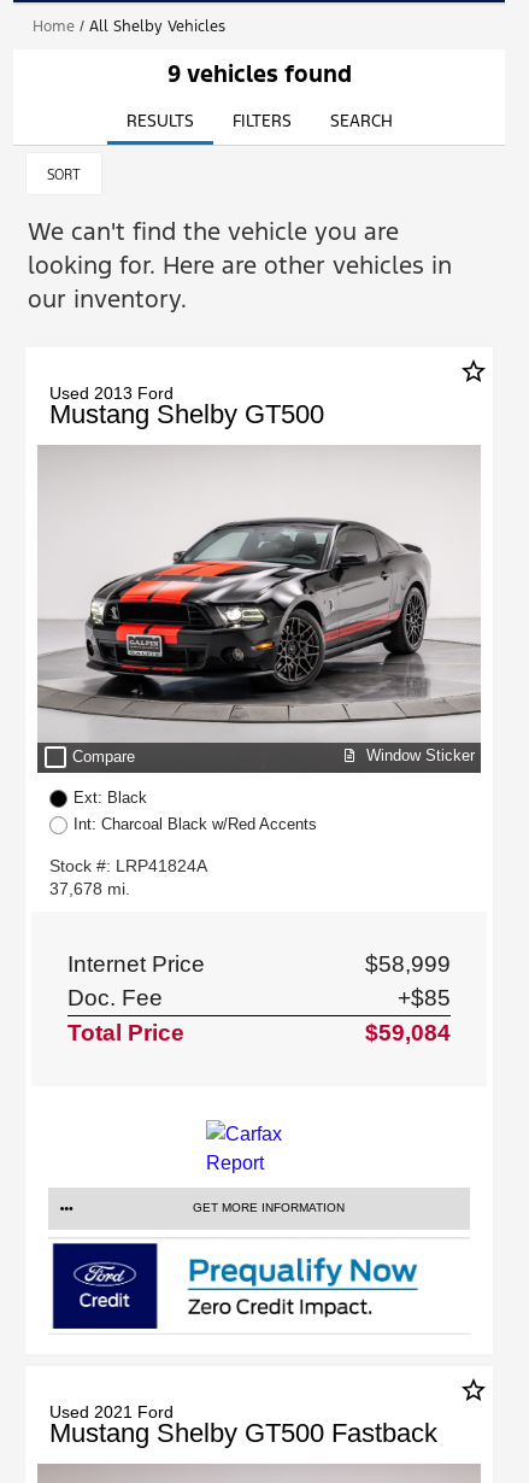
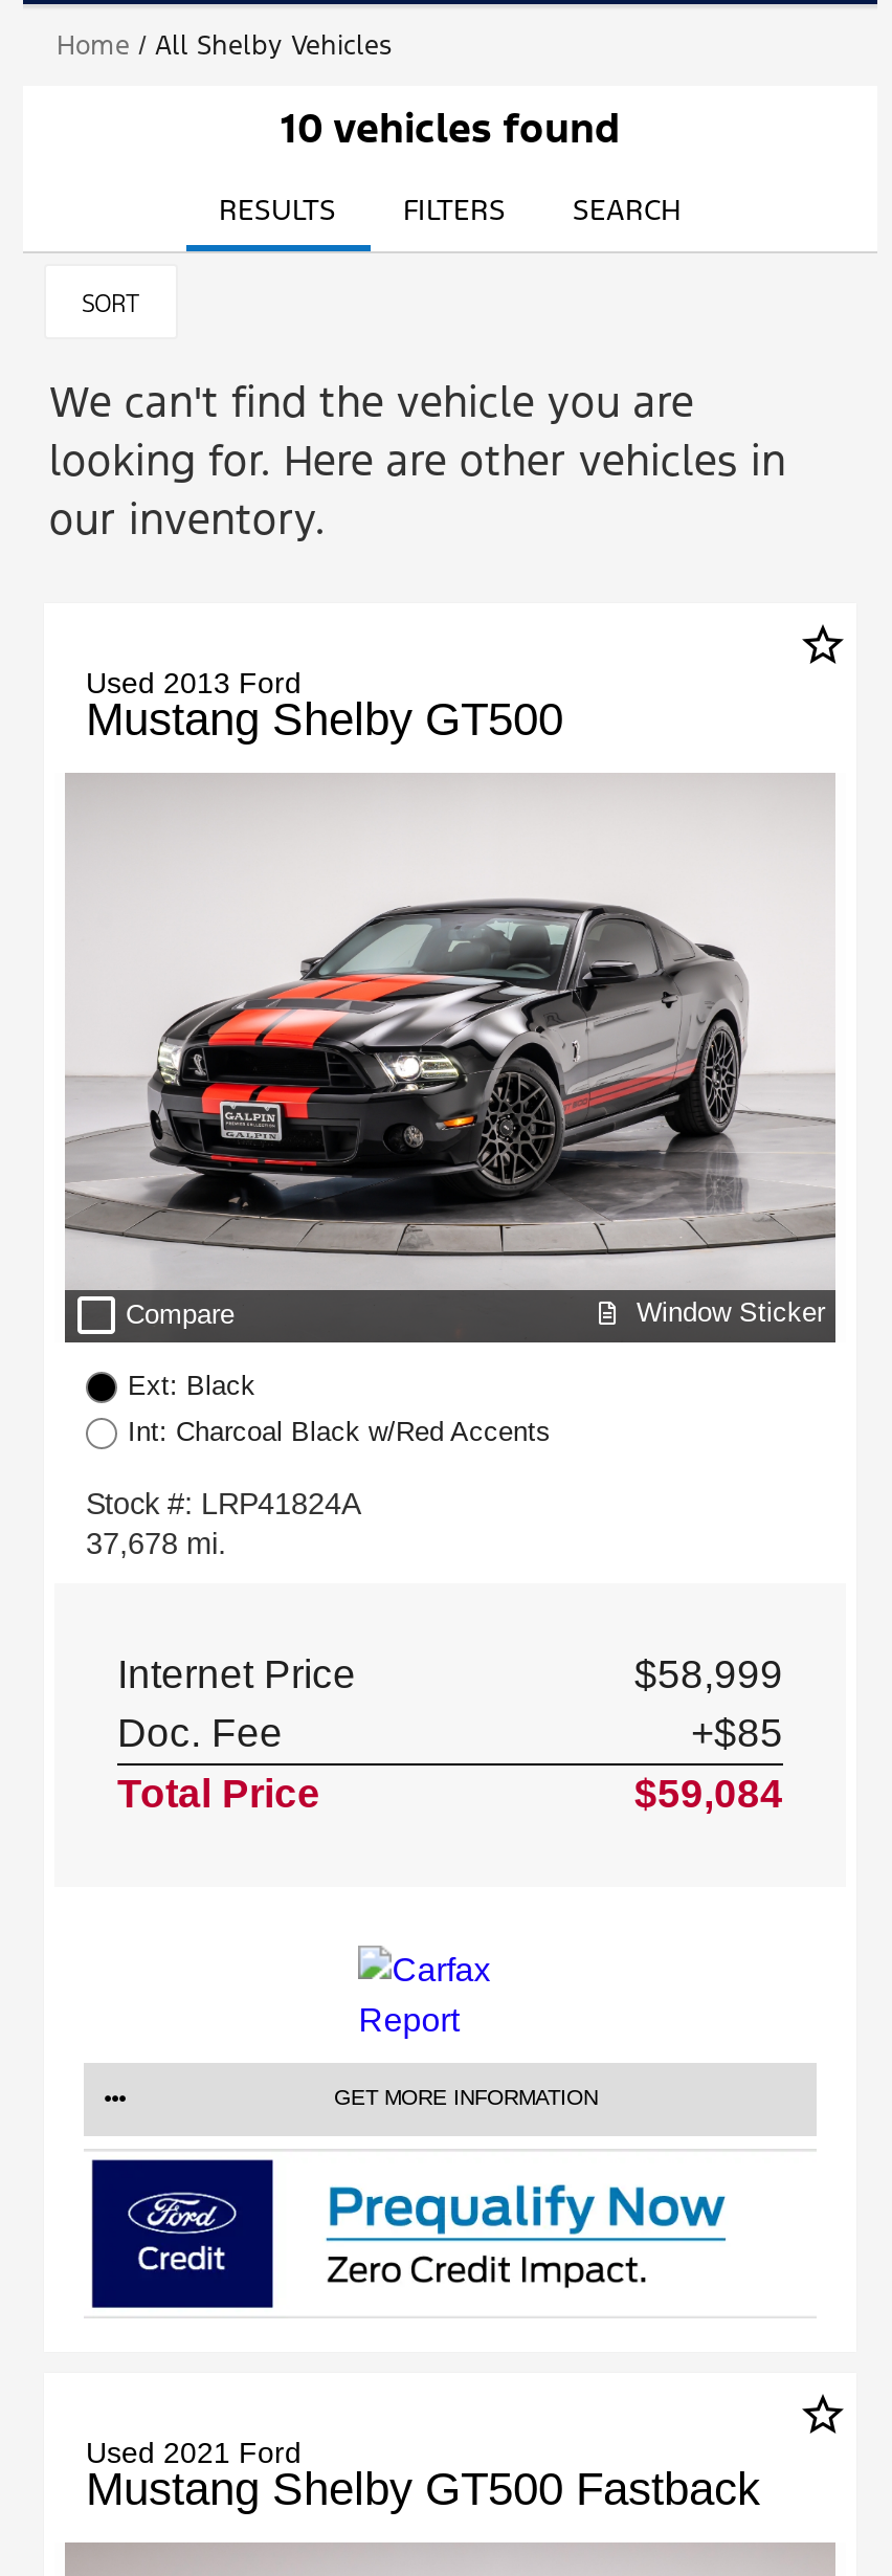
[167,58,351,87] 9 vehicles found -> [281,102,620,152] 10 vehicles found

